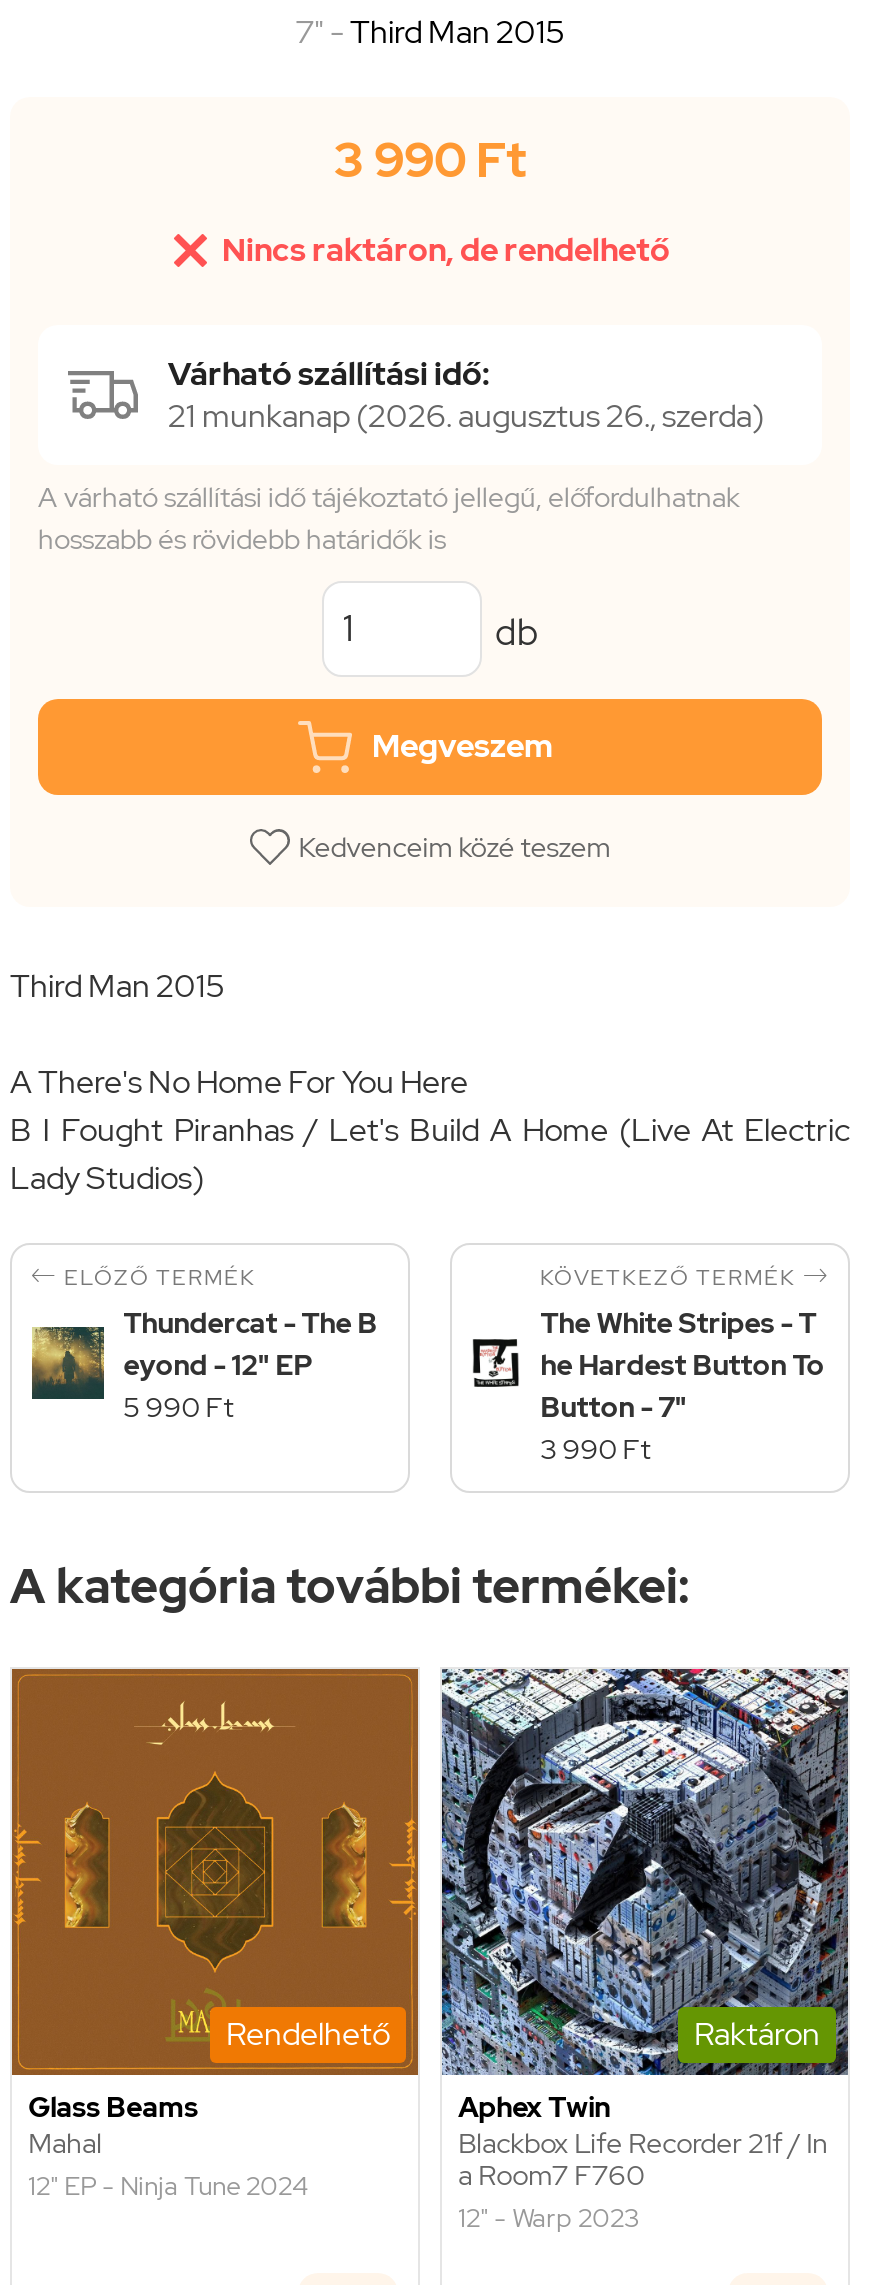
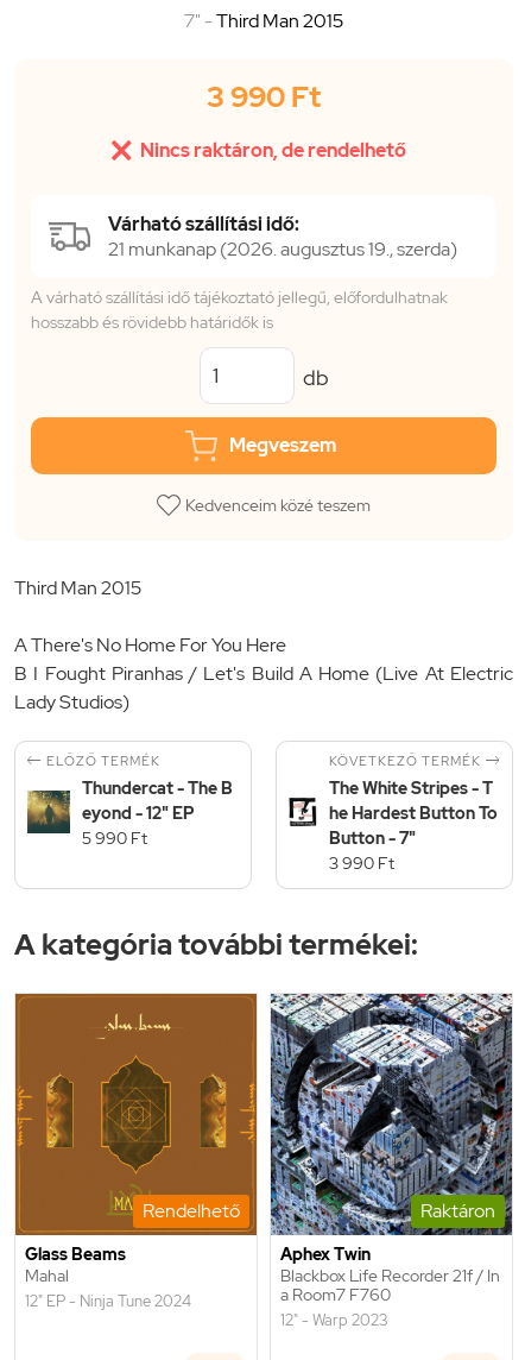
[168,395,764,437] 21 munkanap (2026. augusztus 26., szerda) -> [108,236,457,261] 21 munkanap (2026. augusztus 19., szerda)

